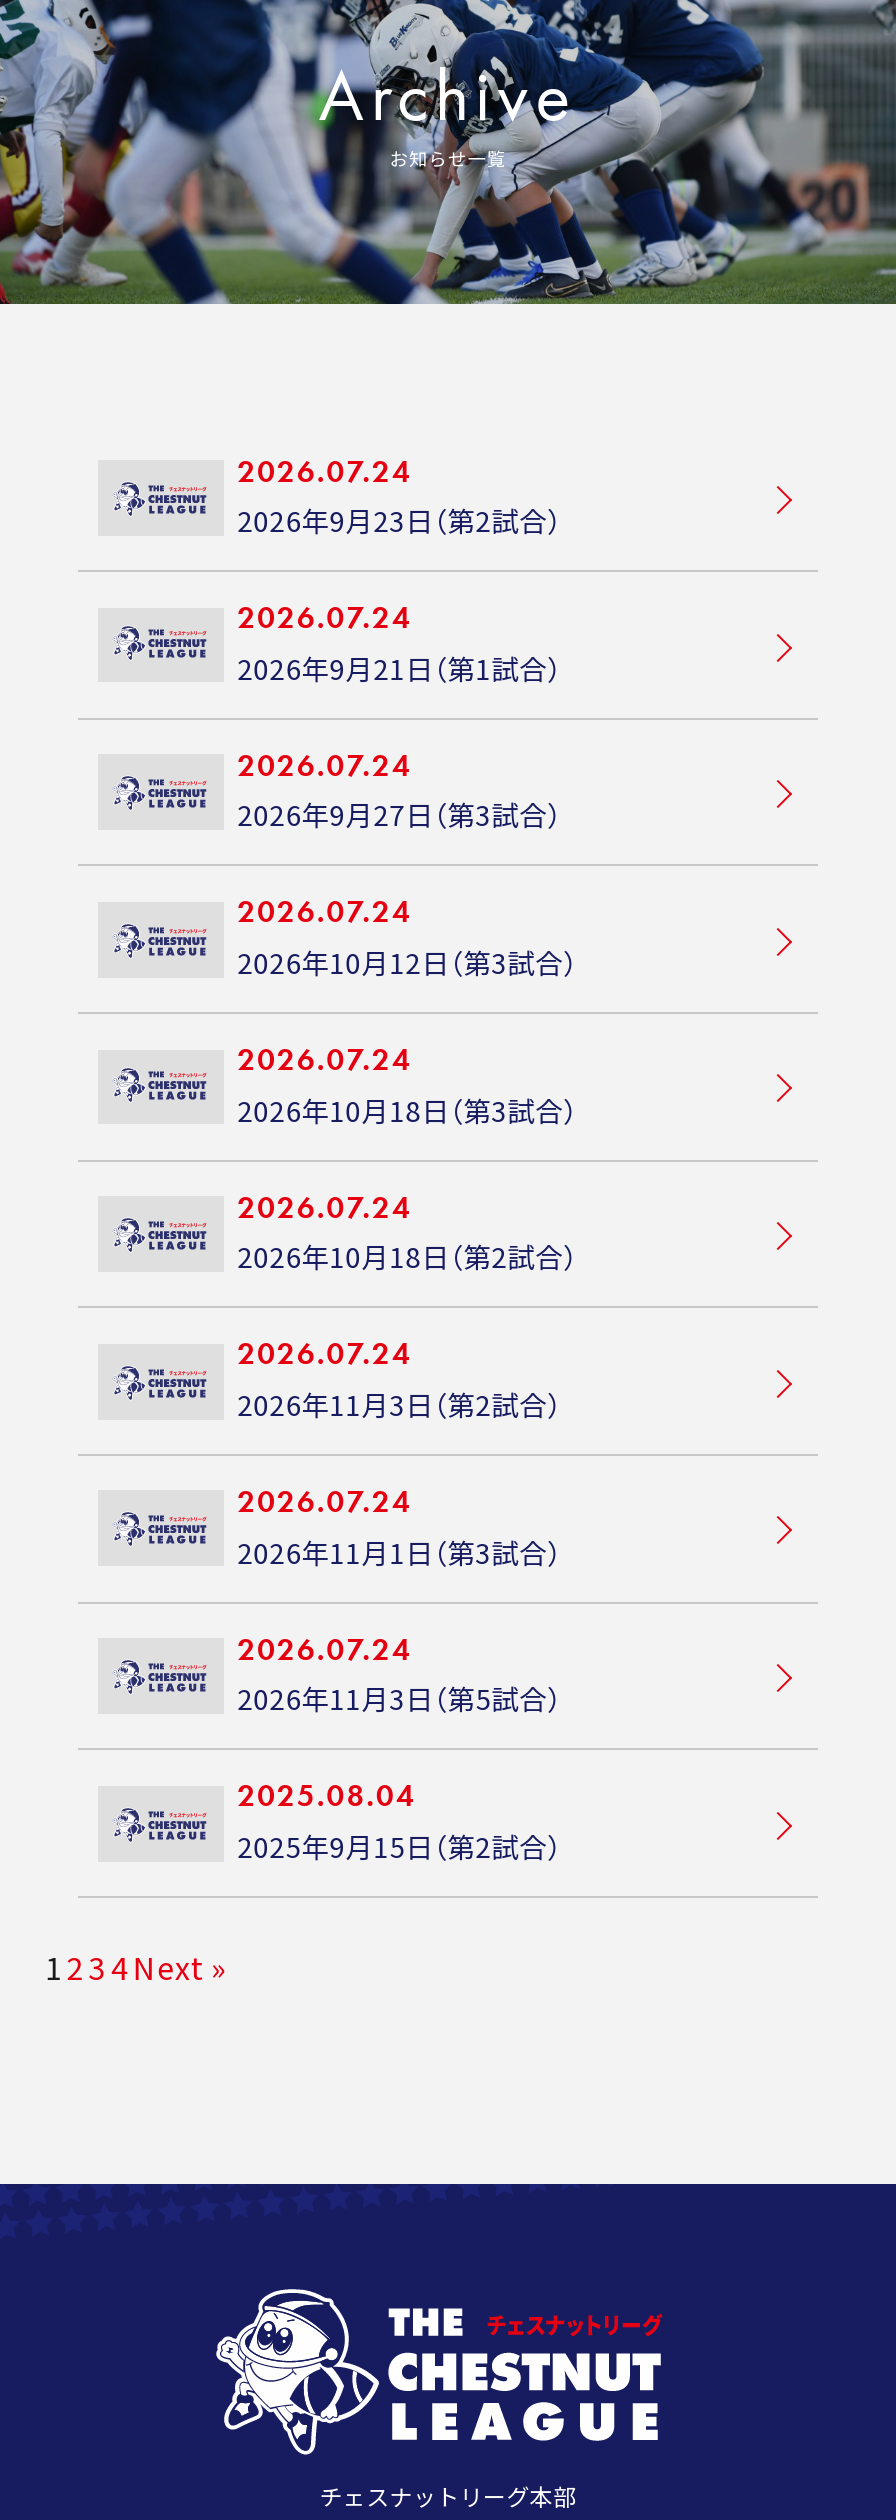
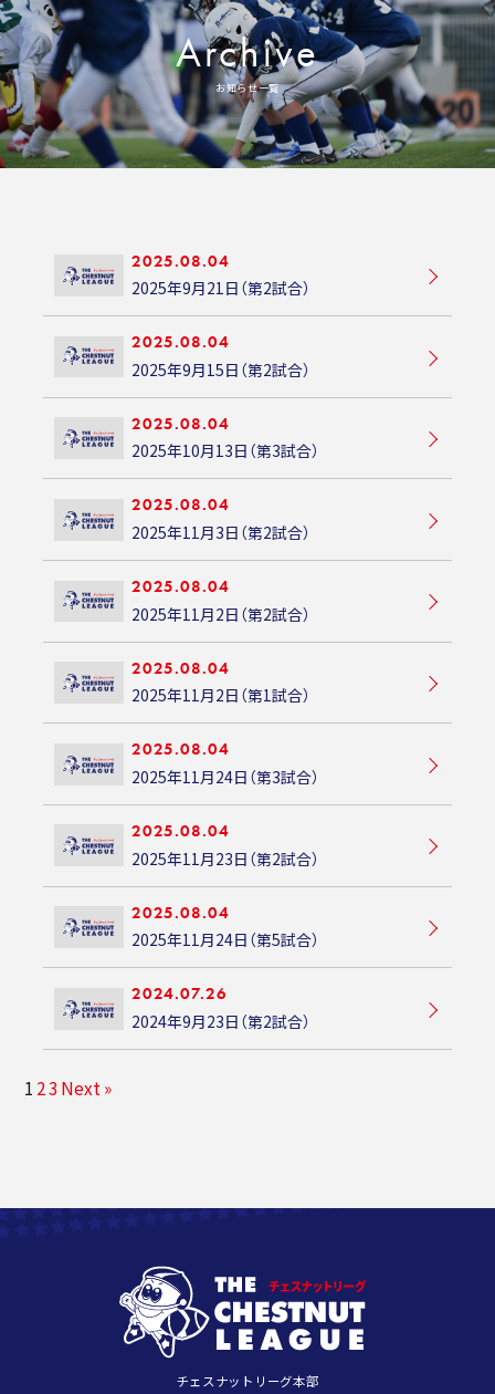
[237,451,577,1719] 2026.07.24 | 2026年9月23日（第2試合） | 2026.07.24 | 2026年9月21日（第1試合） | 2026.07.24 | 2026年9月27日（第3試合） | 2026.07.24 | 2026年10月12日（第3試合） | 2026.07.24 | 2026年10月18日（第3試合） | 2026.07.24 | 2026年10月18日（第2試合） | 2026.07.24 | 2026年11月3日（第2試合） | 2026.07.24 | 2026年11月1日（第3試合） | 2026.07.24 | 2026年11月3日（第5試合） -> [131,250,310,299] 2025.08.04 | 2025年9月21日（第2試合）
moved [237,1777,561,1866] -> [131,331,310,380]: 2025.08.04 | 2025年9月15日（第2試合）
[45,1944,225,1988] 1 2 3 4 Next » -> [25,412,319,1100] 2025.08.04 | 2025年10月13日（第3試合） | 2025.08.04 | 2025年11月3日（第2試合） | 2025.08.04 | 2025年11月2日（第2試合） | 2025.08.04 | 2025年11月2日（第1試合） | 2025.08.04 | 2025年11月24日（第3試合） | 2025.08.04 | 2025年11月23日（第2試合） | 2025.08.04 | 2025年11月24日（第5試合） | 2024.07.26 | 2024年9月23日（第2試合） | 1 2 3 Next »

